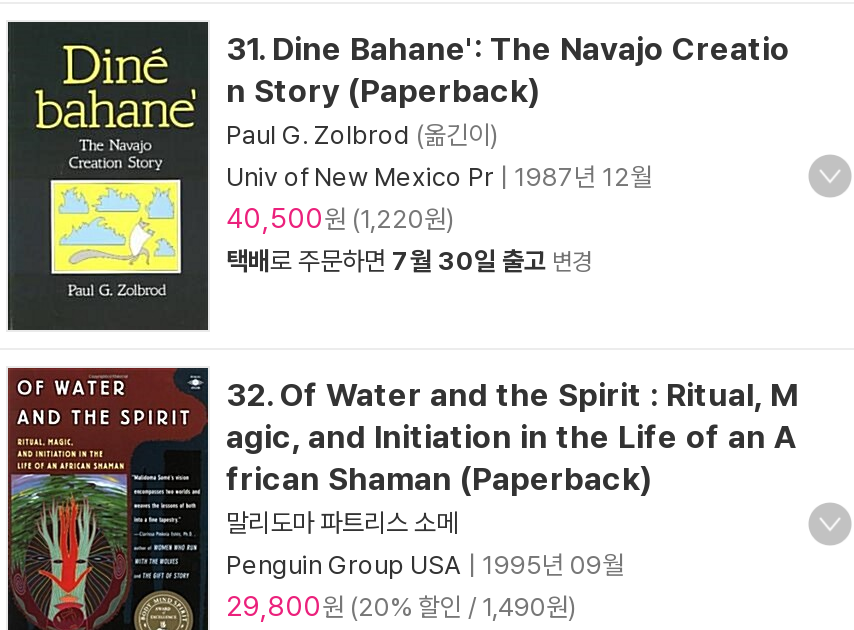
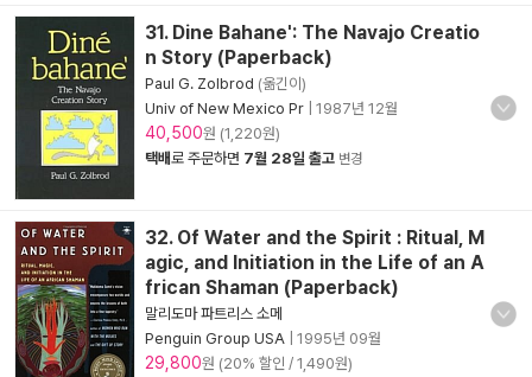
[226,246,592,276] 택배로 주문하면 7월 30일 출고 변경 -> [145,149,362,167] 택배로 주문하면 7월 28일 출고 변경

